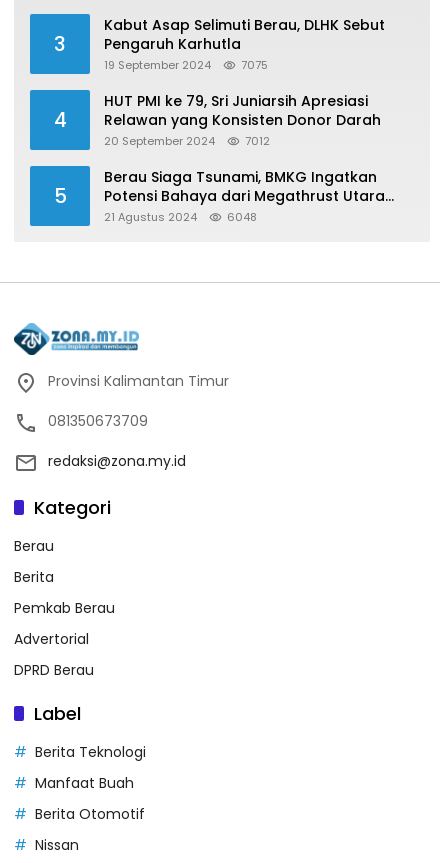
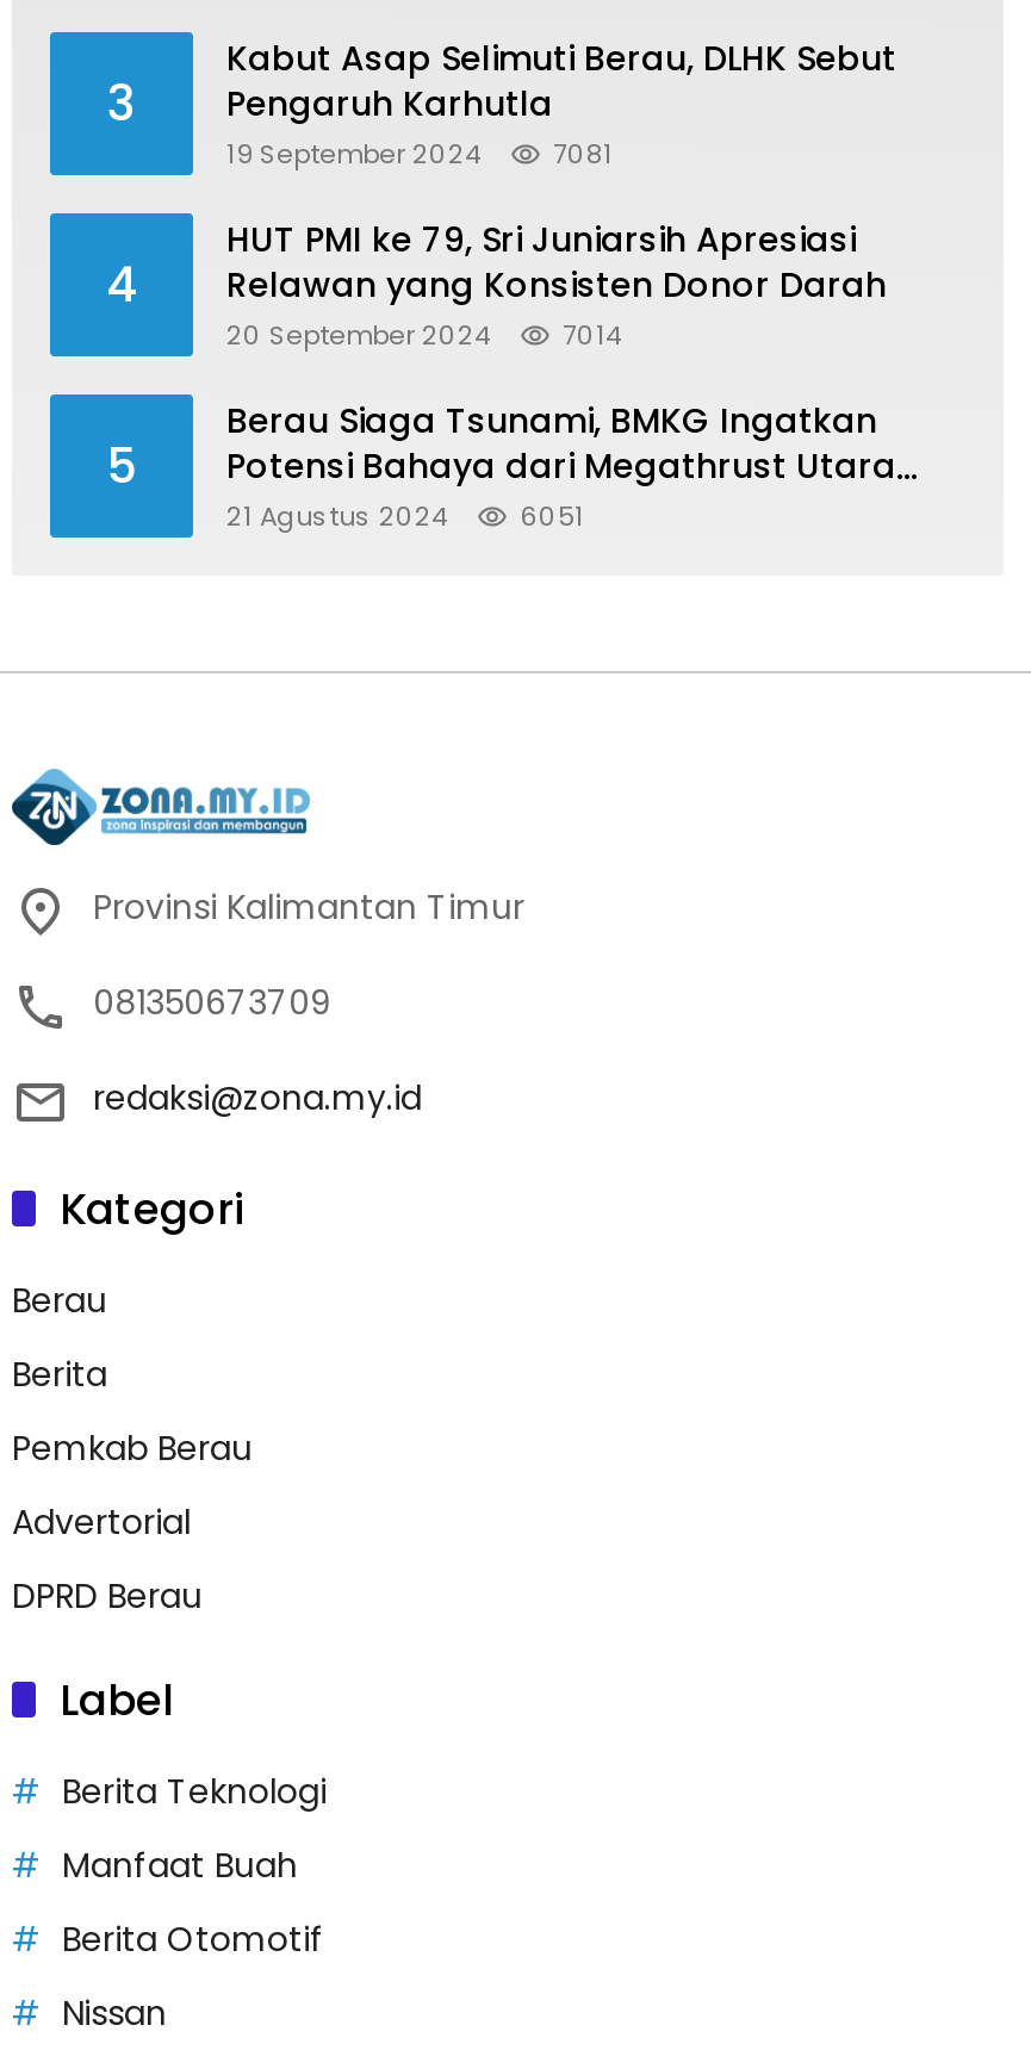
[104,57,268,73] 19 September 2024 7075 -> [226,136,613,174] 19 September 2024 7081
[104,133,270,149] 20 September 2024 7012 -> [226,317,622,355] 20 September 2024 7014
[227,209,257,225] 6048 -> [520,498,584,536] 6051

